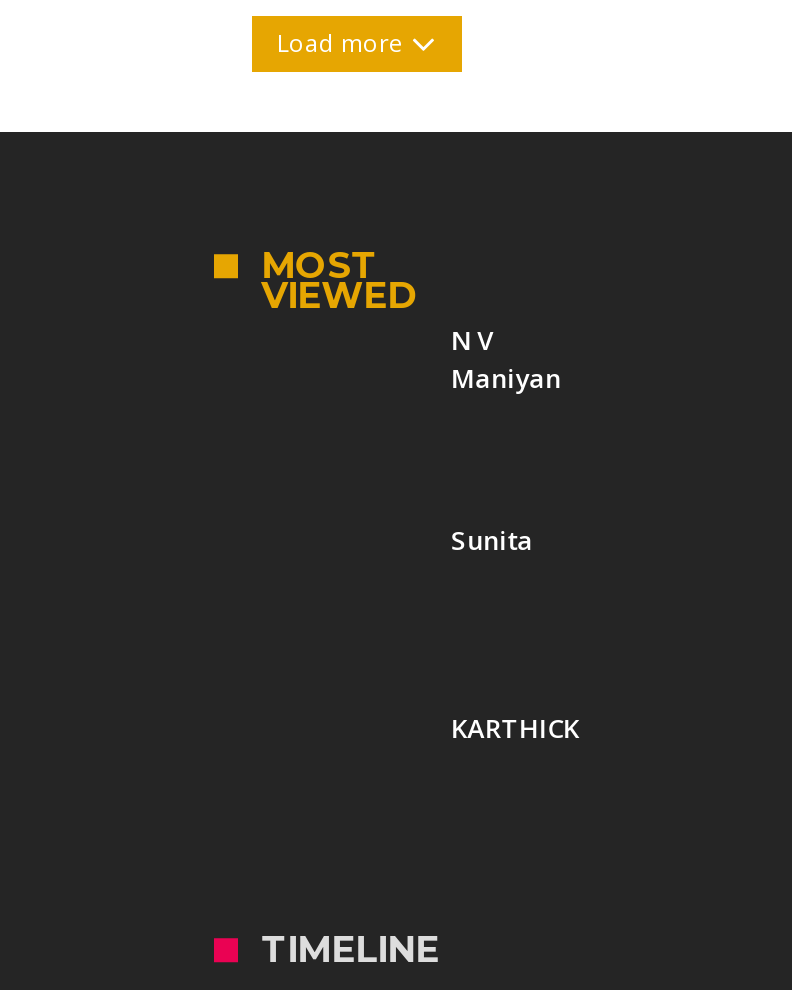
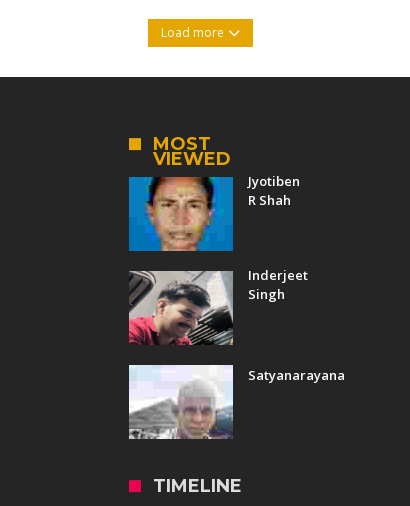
none -> [128,176,234,252] [image]
none -> [128,270,234,346] [image]
none -> [128,364,234,440] [image]
[451,322,561,396] N V | Maniyan -> [248,172,300,209] Jyotiben | R Shah
[451,522,533,558] Sunita -> [248,266,308,303] Inderjeet | Singh
[451,710,579,746] KARTHICK -> [248,366,345,384] Satyanarayana

